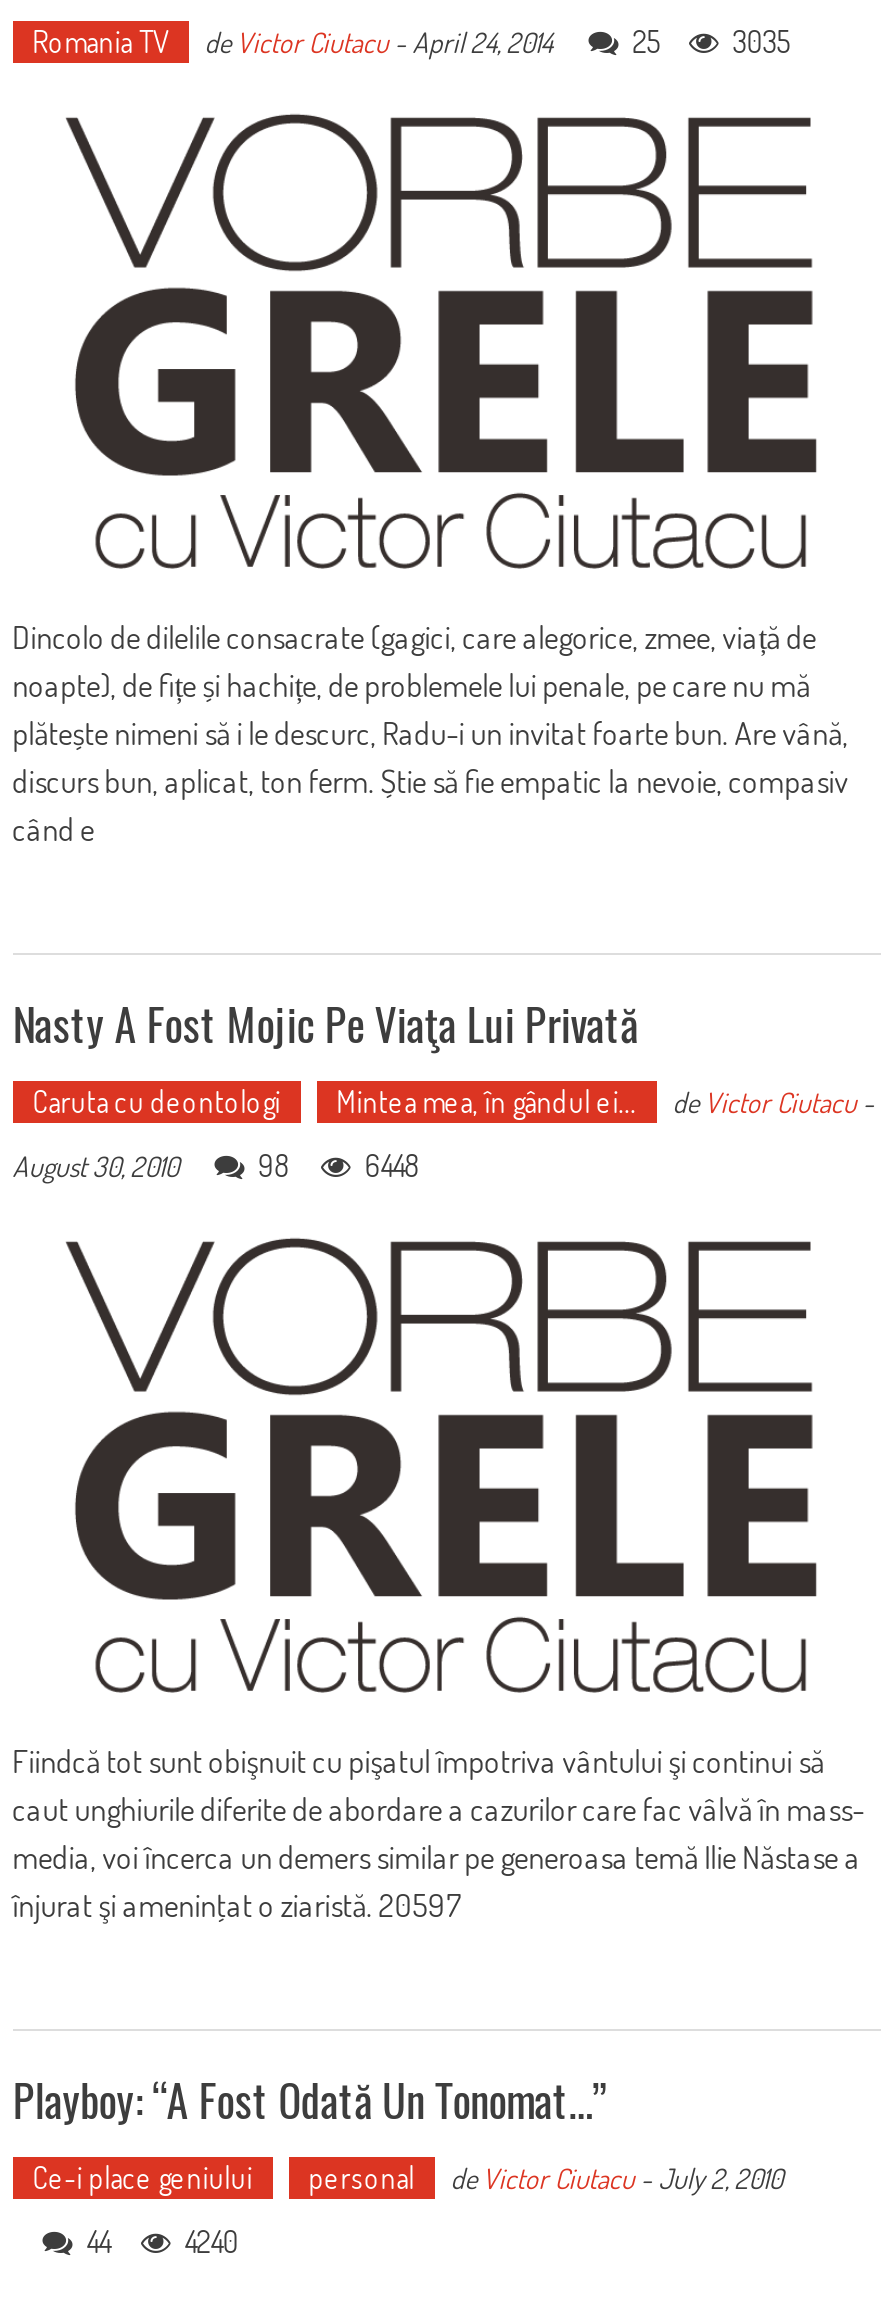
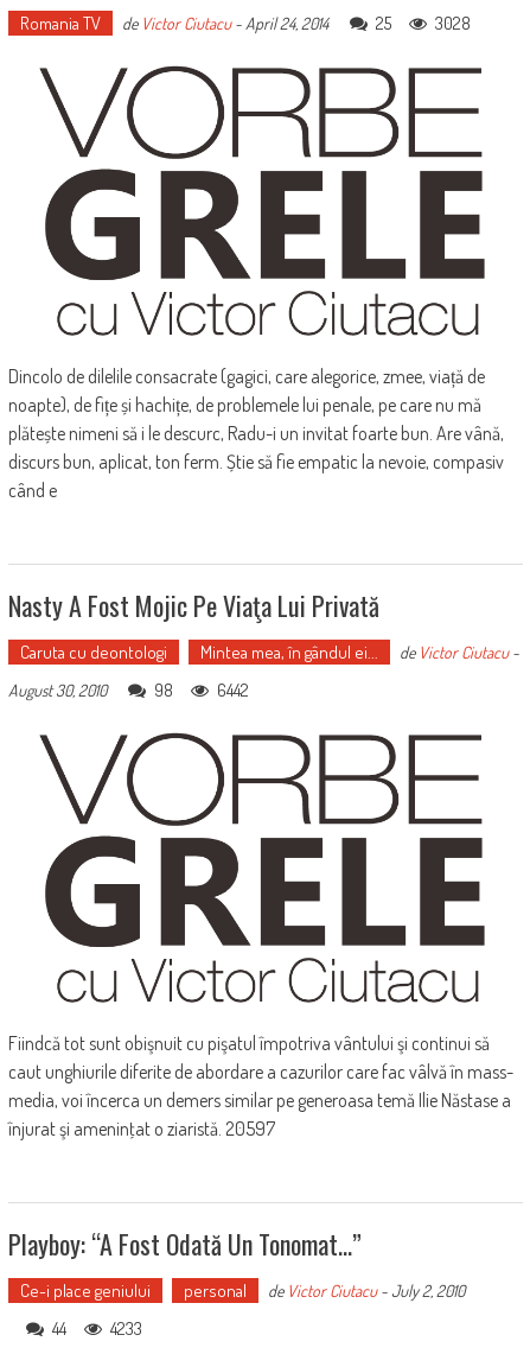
[632,24,788,62] 25 3035 -> [376,12,470,35] 25 3028
[258,1148,420,1186] 98 6448 -> [154,679,249,702] 98 6442
[86,2224,238,2262] 44 4240 -> [52,1318,142,1340] 44 4233

